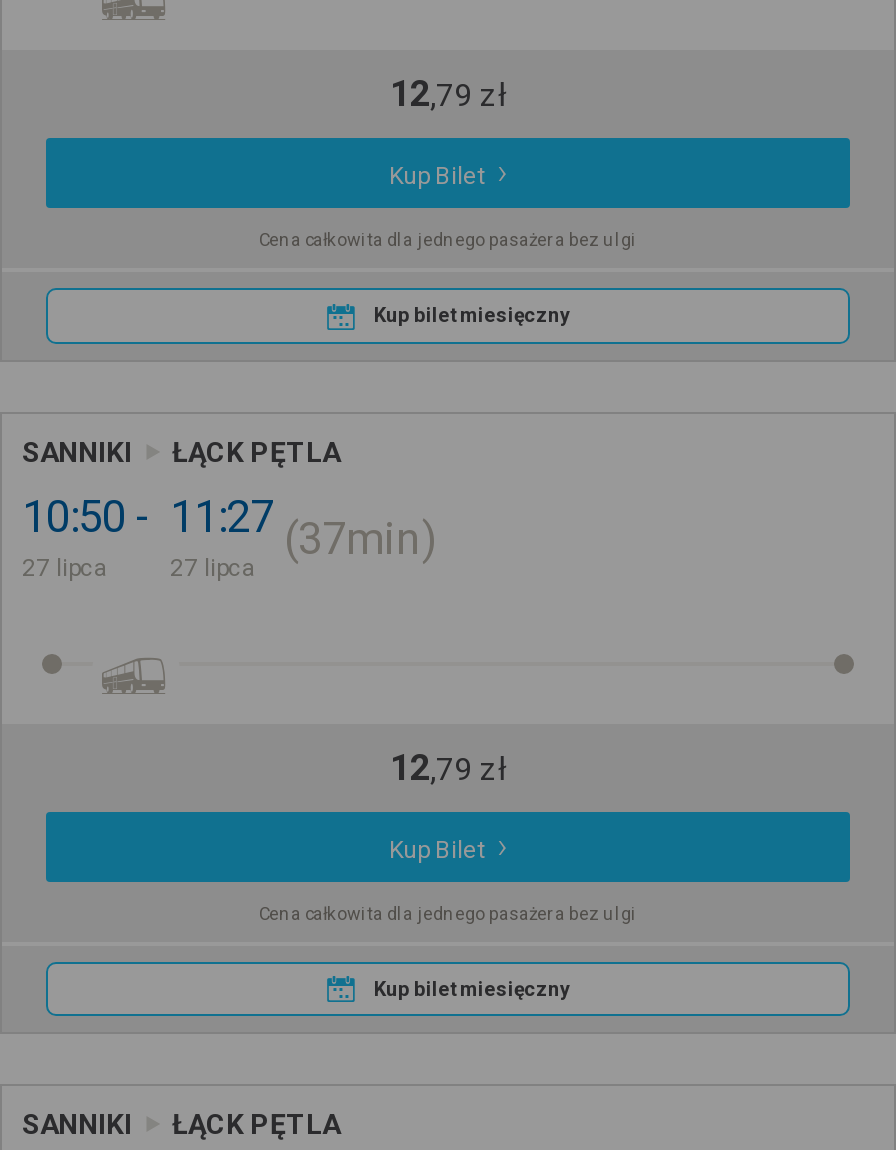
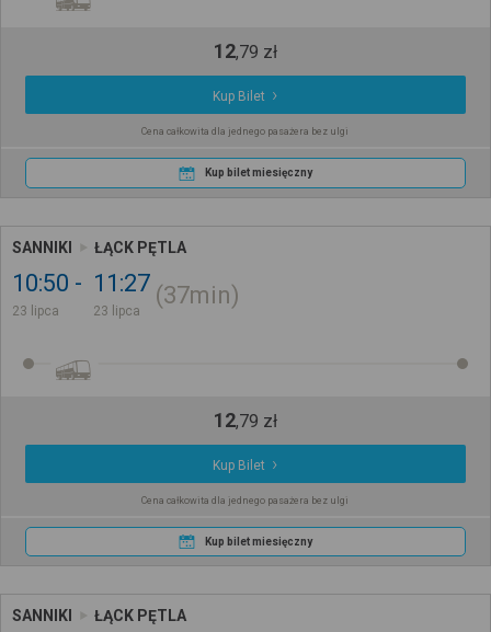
[22,553,108,581] 27 lipca -> [12,303,59,318] 23 lipca
[170,553,256,581] 27 lipca -> [93,303,140,318] 23 lipca

